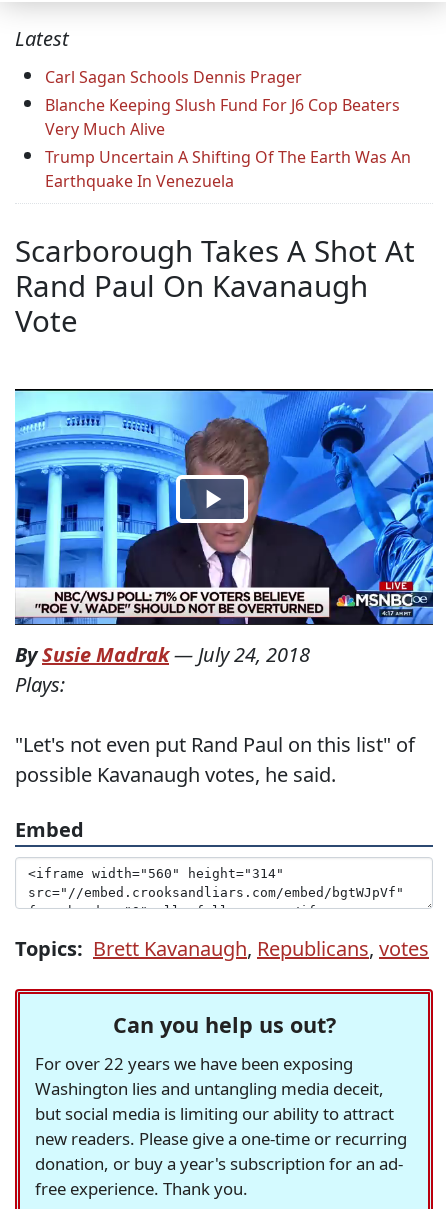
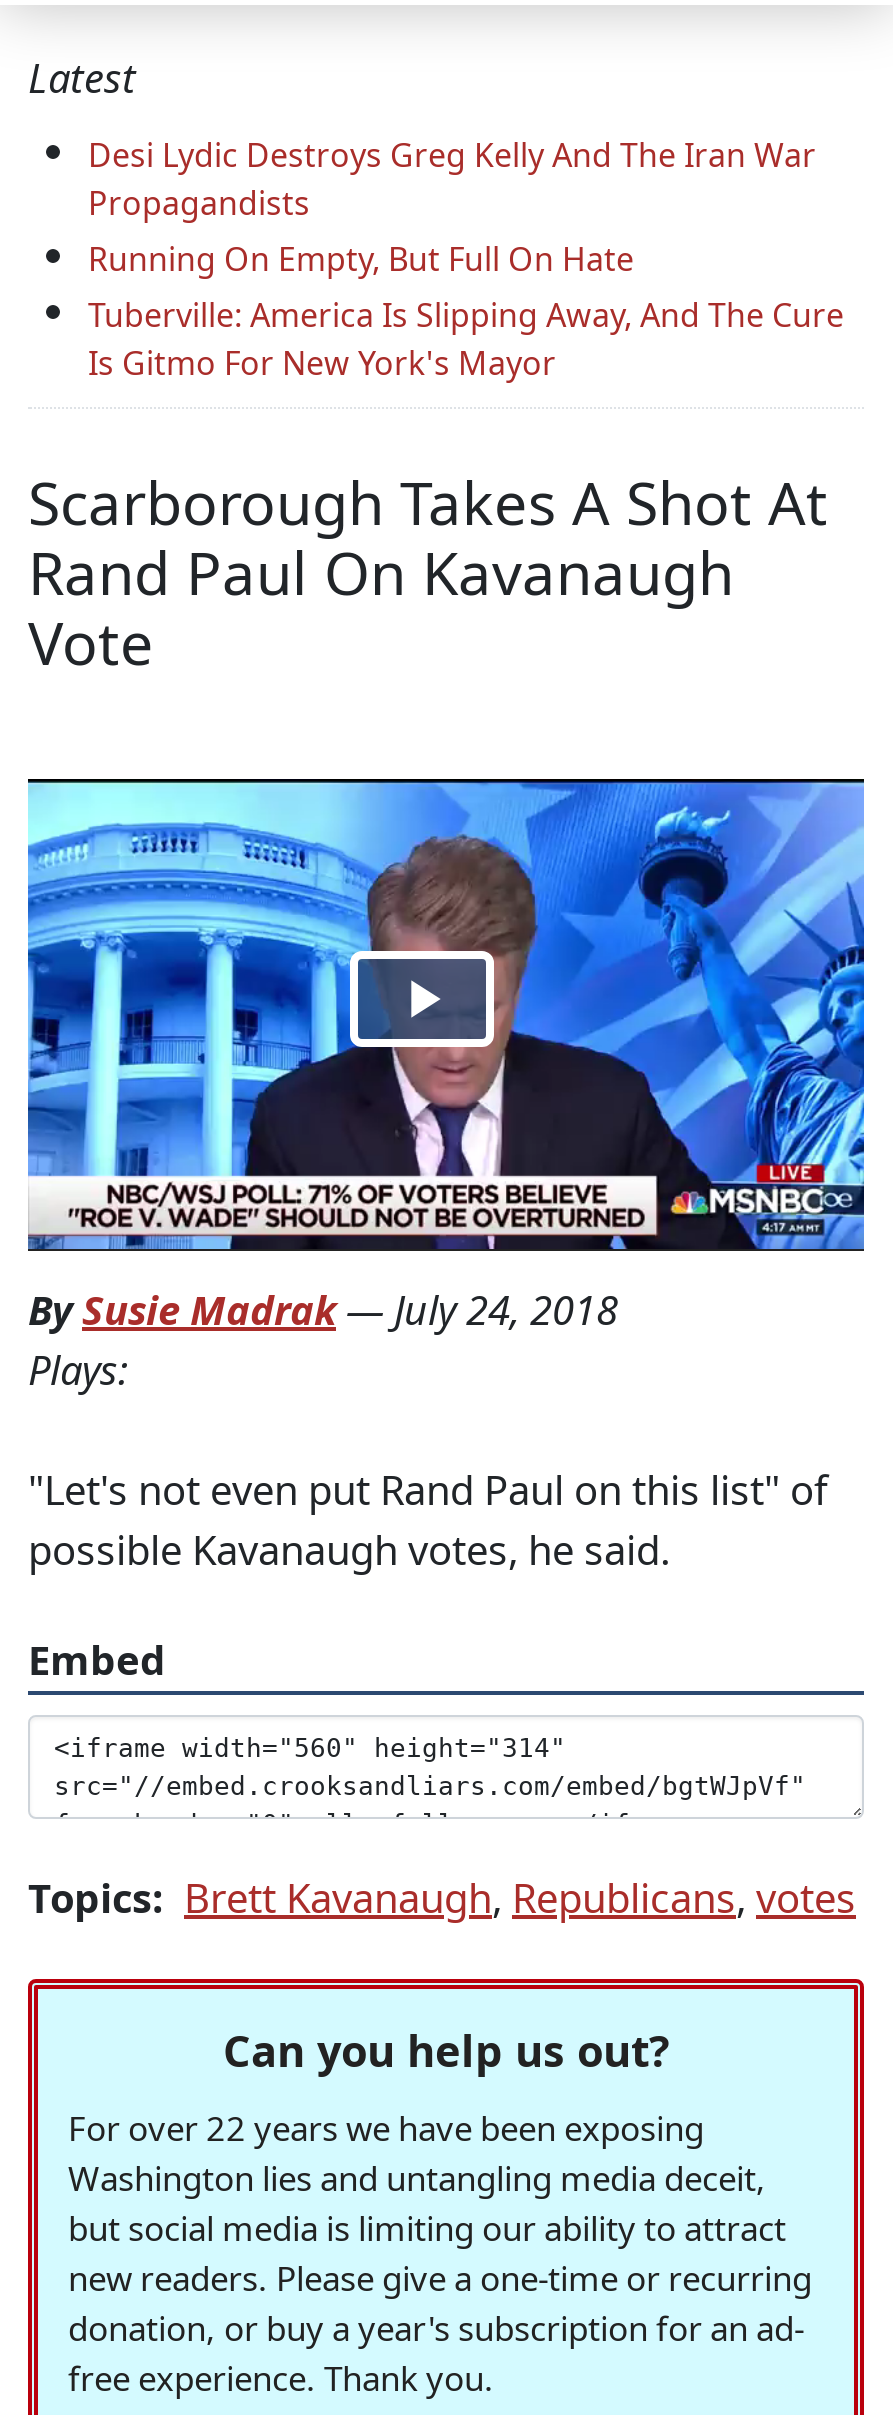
[45,66,411,192] Carl Sagan Schools Dennis Prager | Blanche Keeping Slush Fund For J6 Cop Beaters | Very Much Alive | Trump Uncertain A Shifting Of The Earth Was An | Earthquake In Venezuela -> [88,134,844,386] Desi Lydic Destroys Greg Kelly And The Iran War | Propagandists | Running On Empty, But Full On Hate | Tuberville: America Is Slipping Away, And The Cure | Is Gitmo For New York's Mayor

